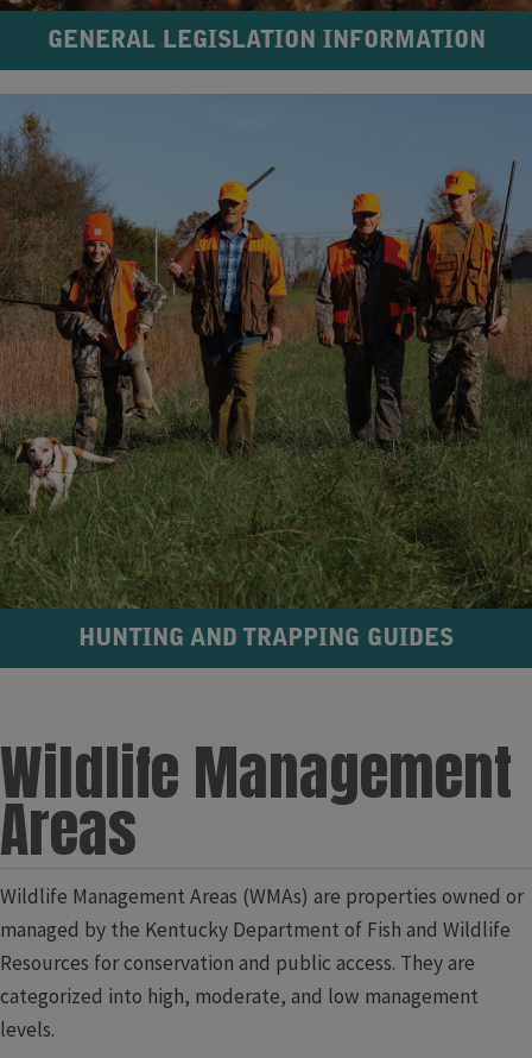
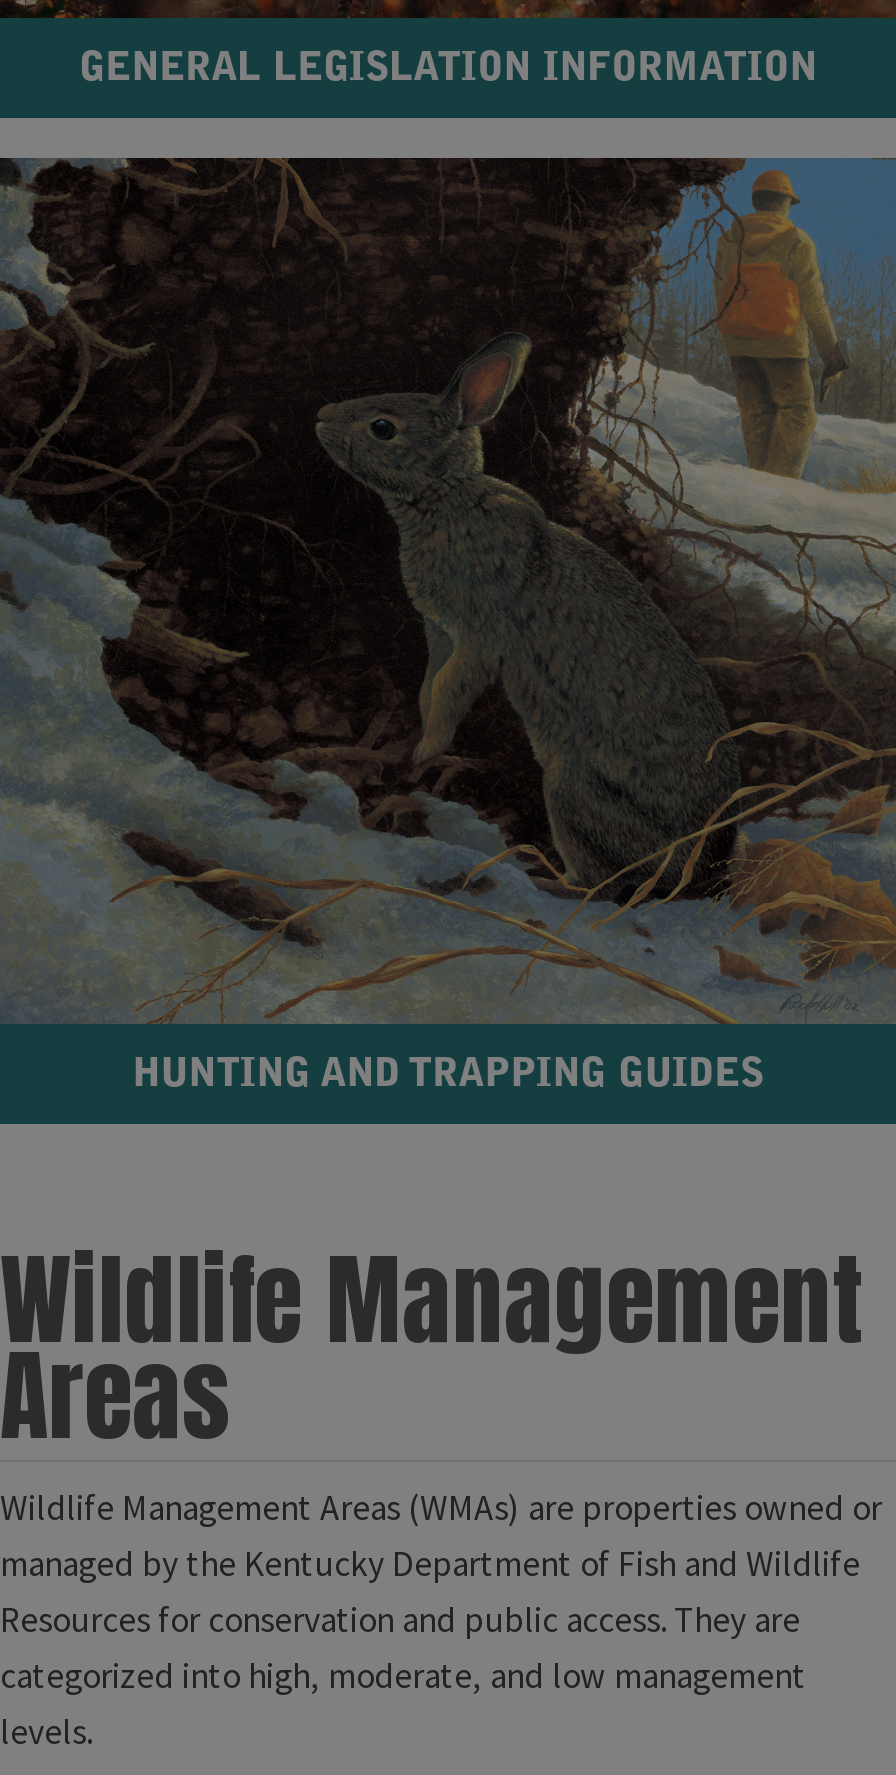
[4,94,528,610] [image] -> [6,156,890,1026] [image]

